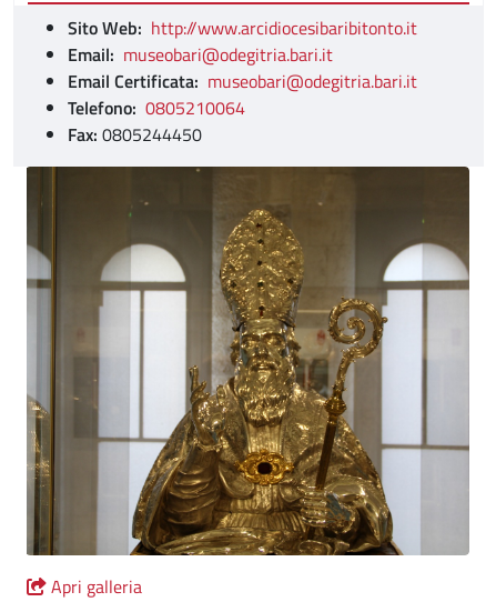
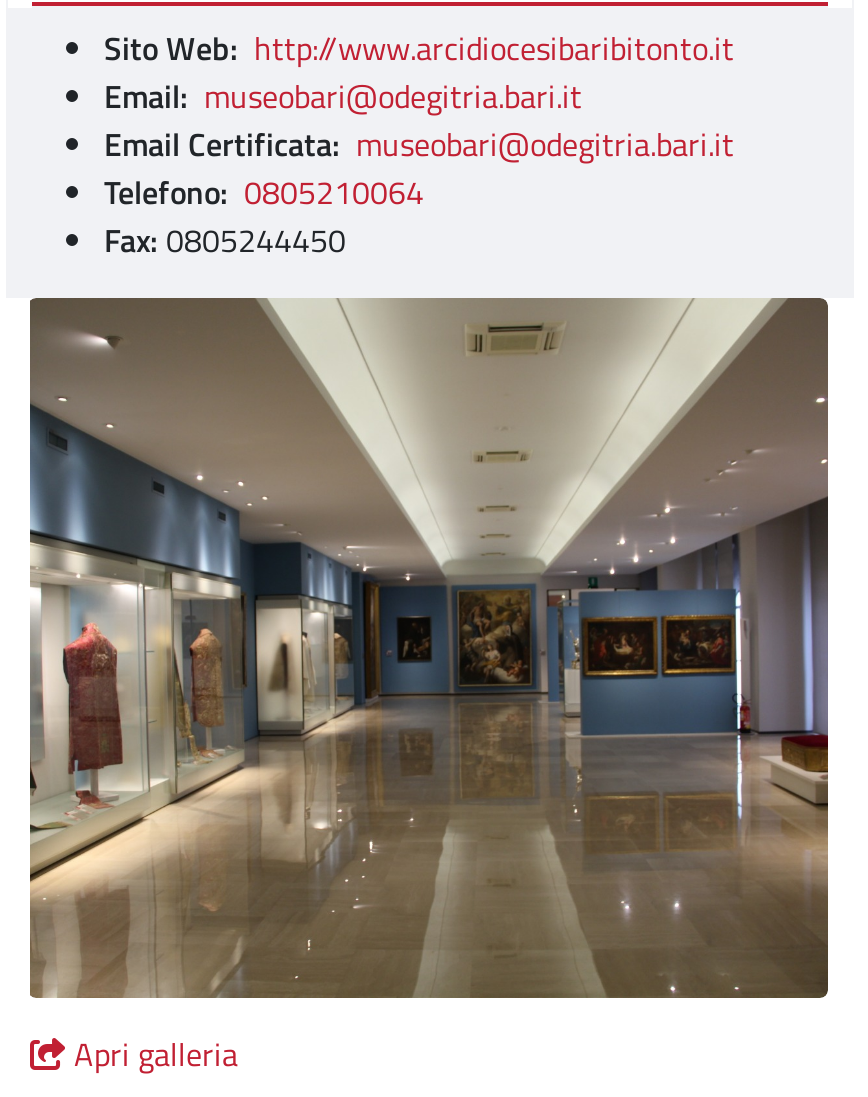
[27,165,469,556] [image] -> [30,298,828,1000] [image]

